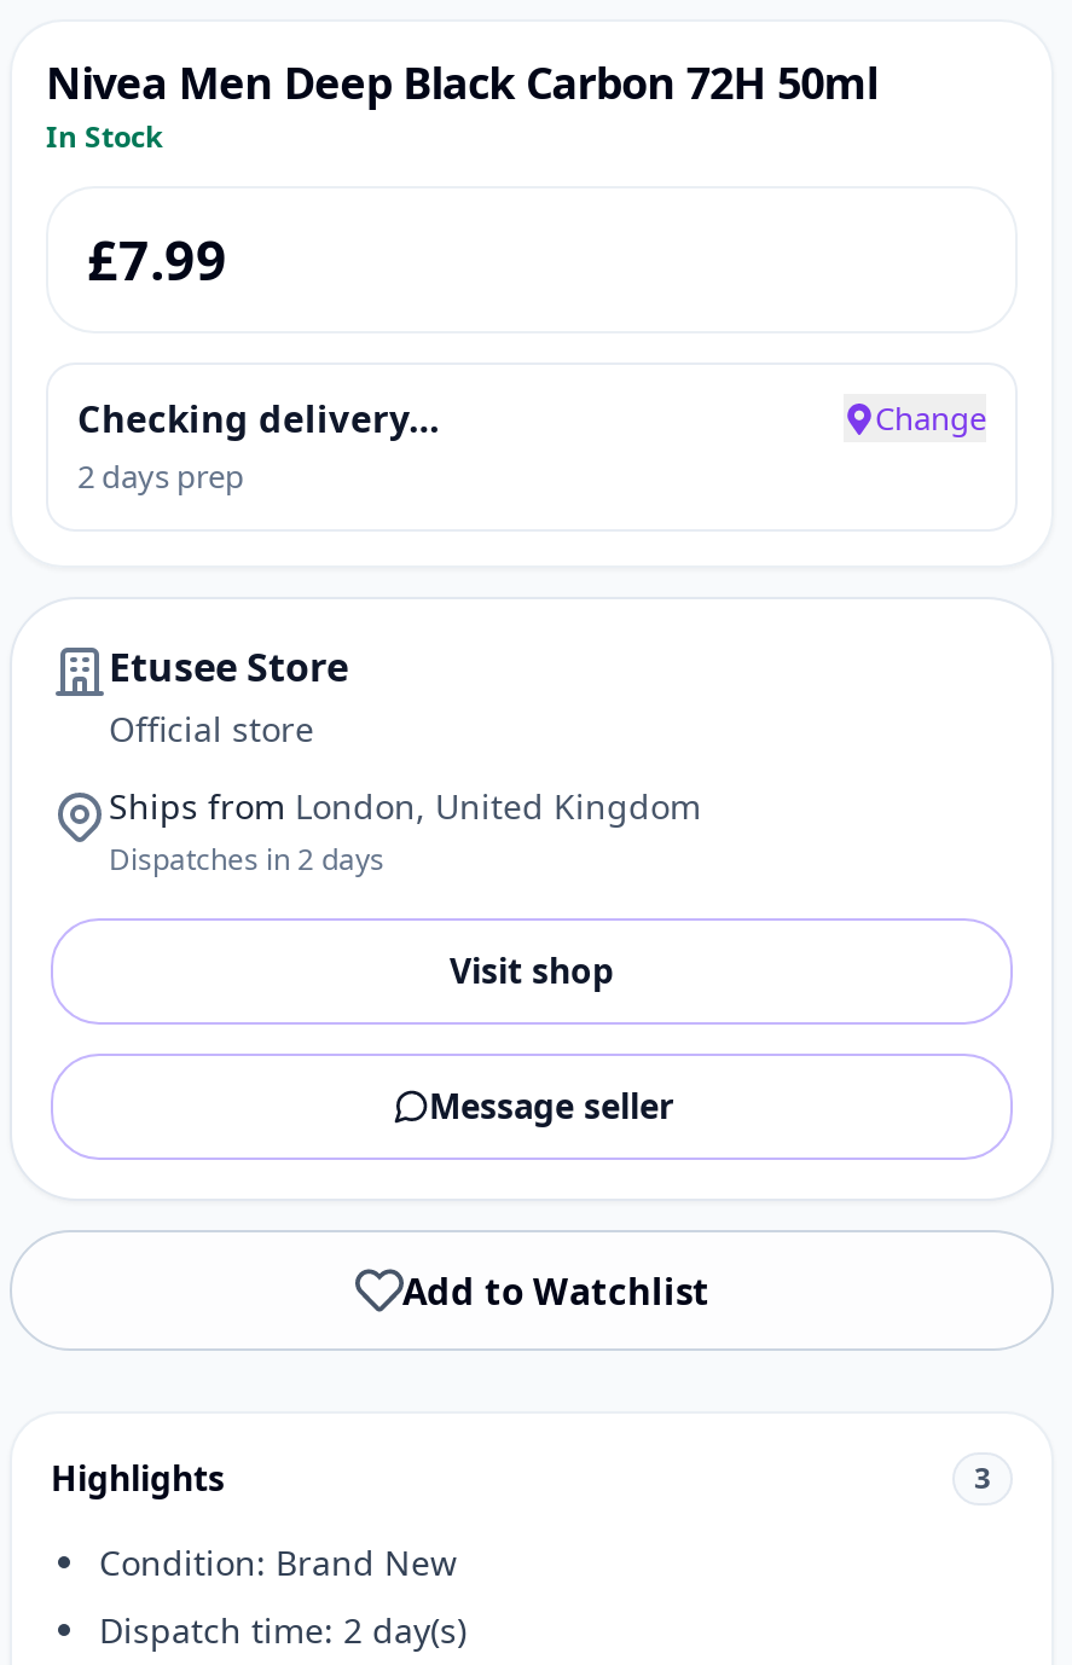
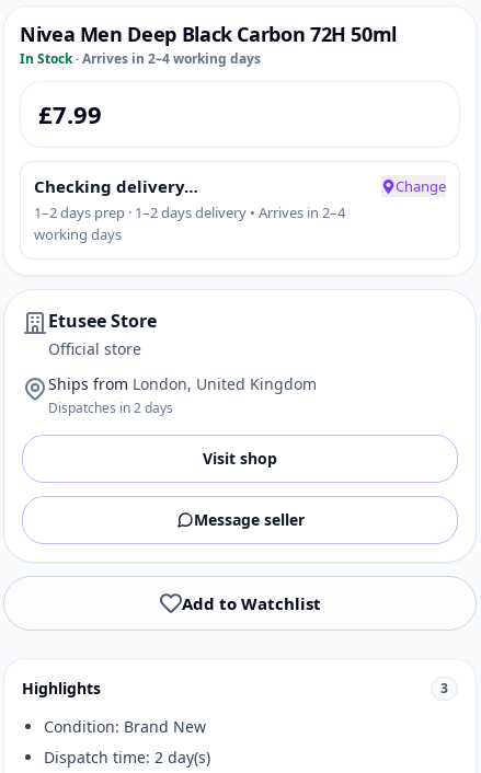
[46,116,162,157] In Stock -> [20,49,261,68] In Stock · Arrives in 2–4 working days
[77,454,244,498] 2 days prep -> [34,203,345,244] 1–2 days prep · 1–2 days delivery • Arrives in 2–4 | working days

